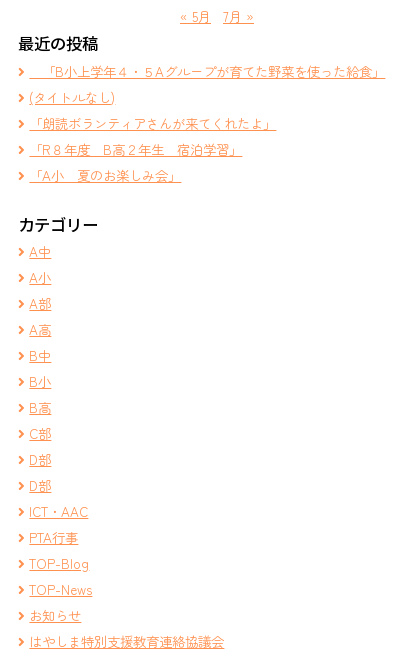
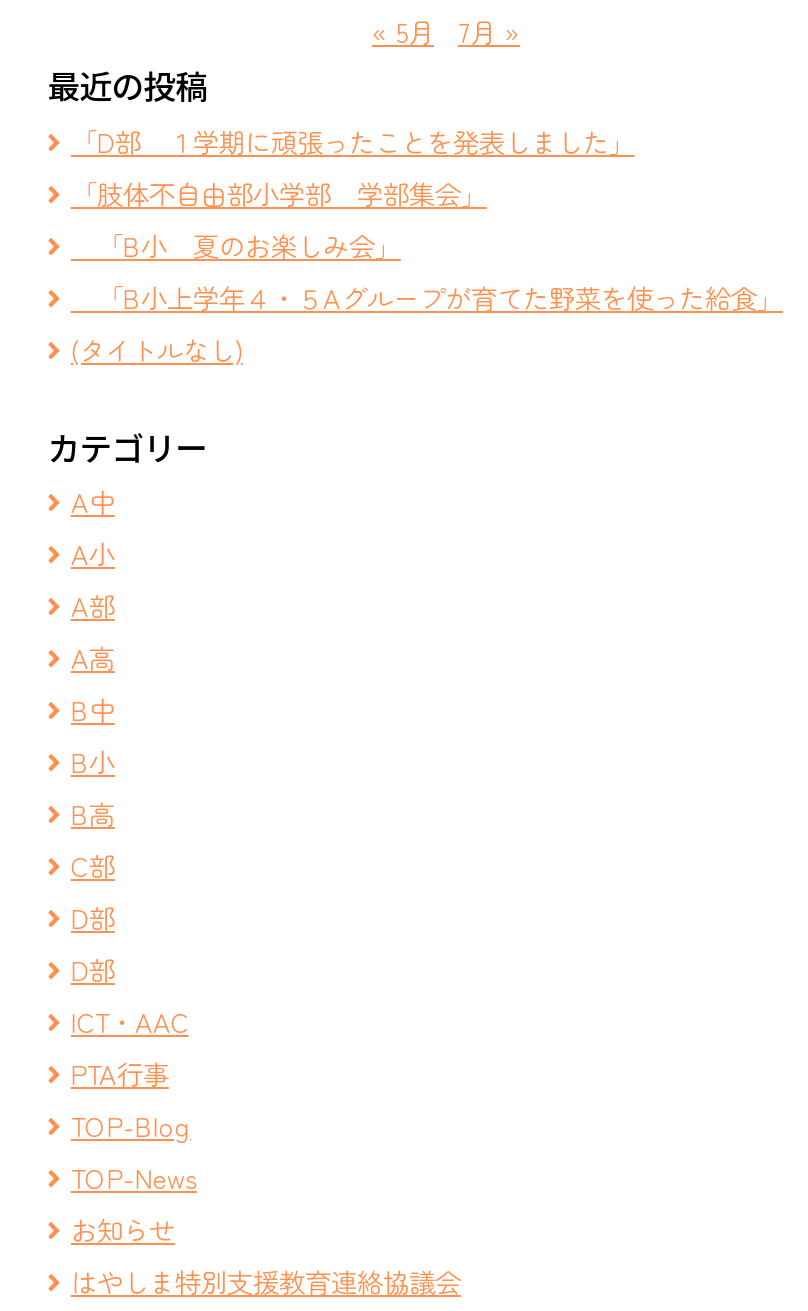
none -> [71,121,635,265] 「D部 １学期に頑張ったことを発表しました」 | 「肢体不自由部小学部 学部集会」 | 「B小 夏のお楽しみ会」
moved [29,61,385,107] -> [71,277,783,369]: 「B小上学年４・５Aグループが育てた野菜を使った給食」 | (タイトルなし)
[29,113,276,185] 「朗読ボランティアさんが来てくれたよ」 | 「R８年度 B高２年生 宿泊学習」 | 「A小 夏のお楽しみ会」 -> none

